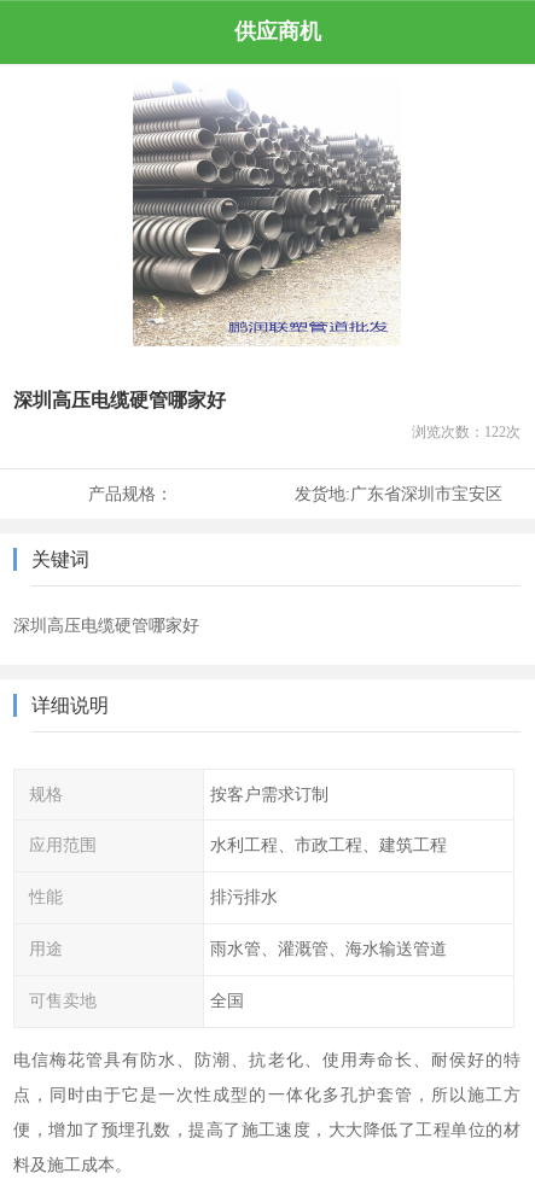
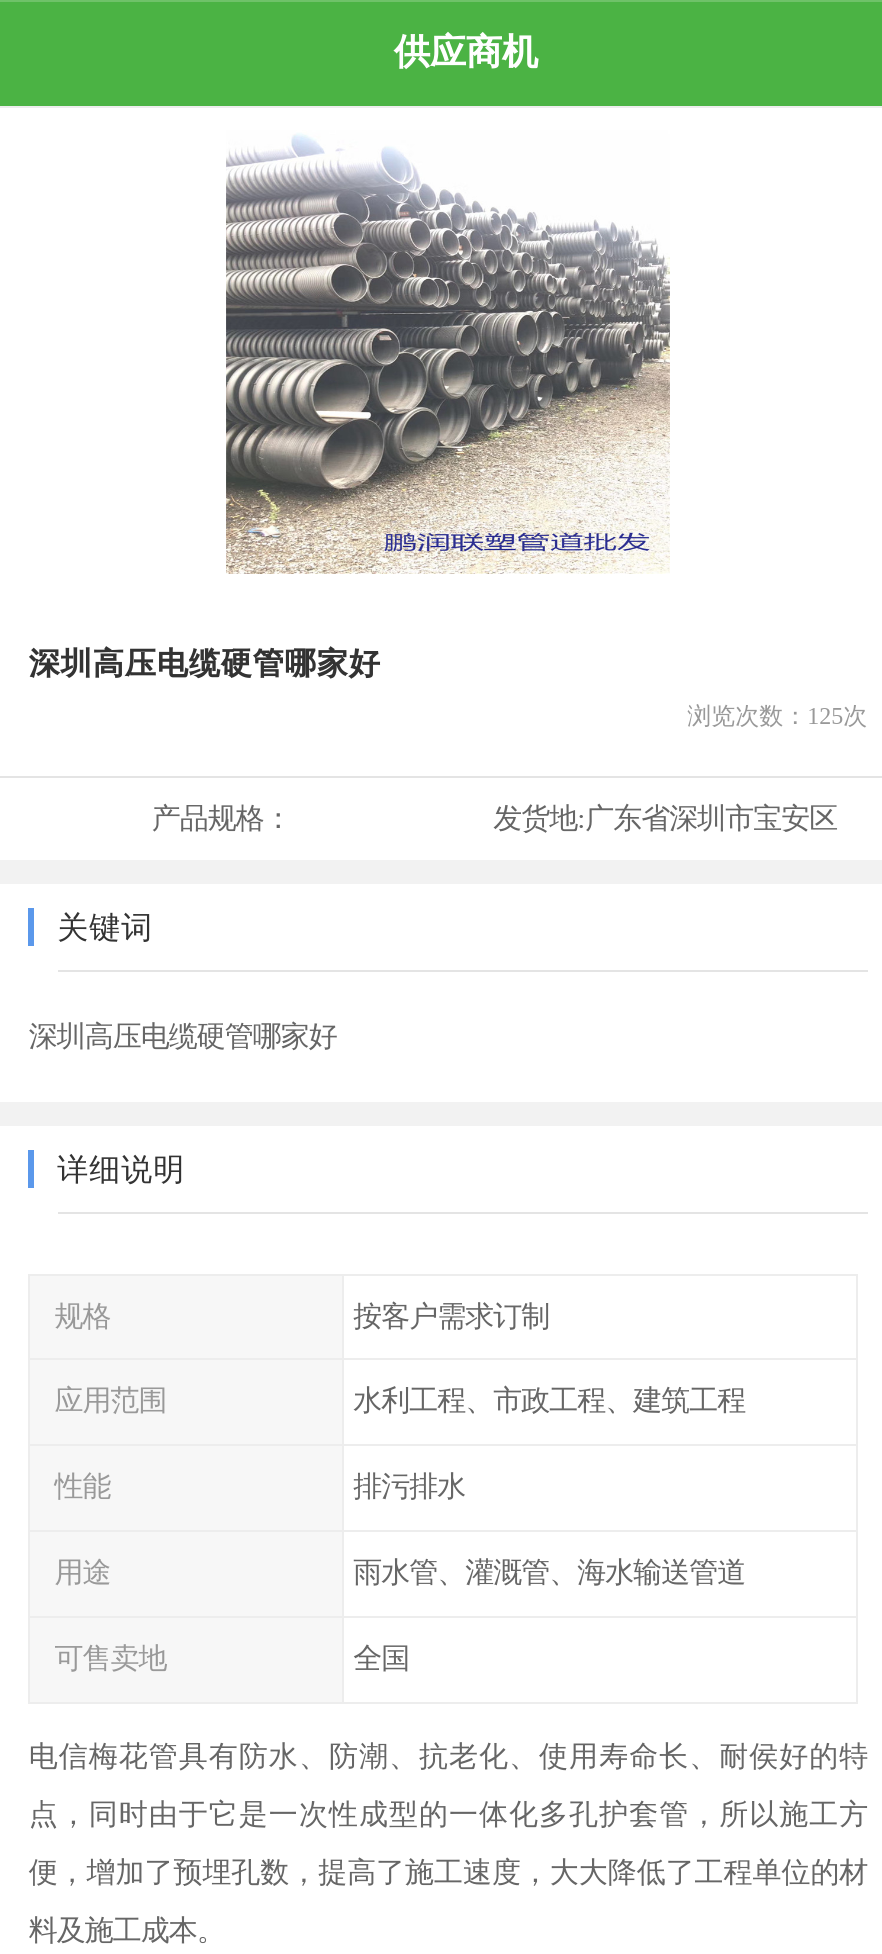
[411,423,520,440] 浏览次数：122次 -> [687,701,867,729] 浏览次数：125次

